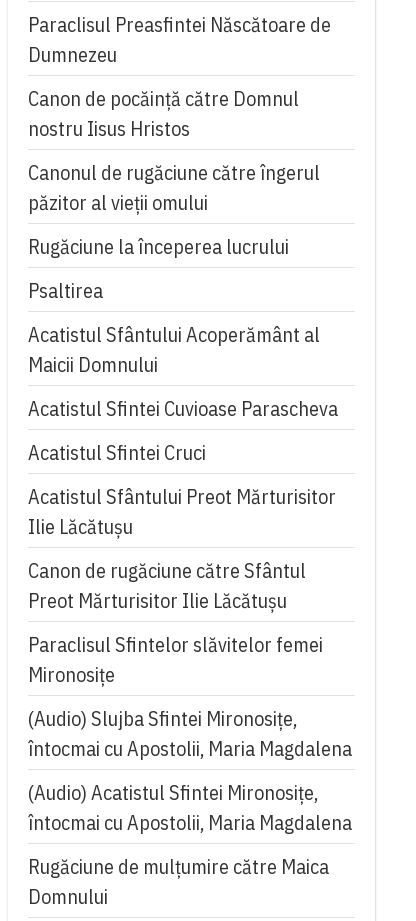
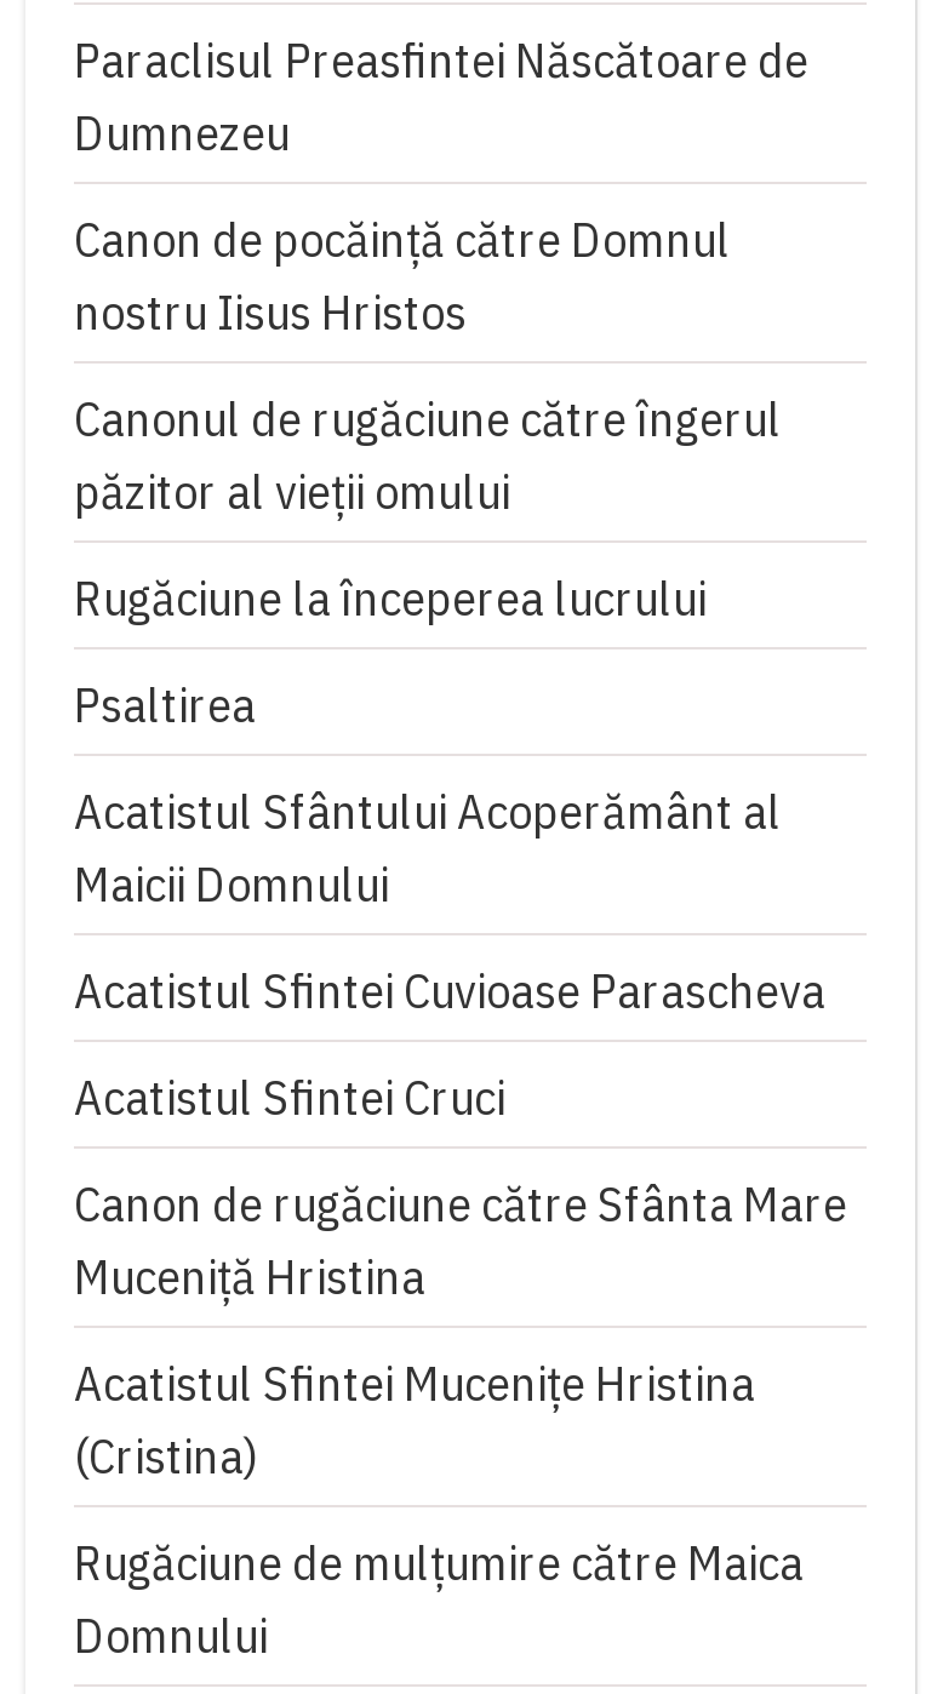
[28,483,352,836] Acatistul Sfântului Preot Mărturisitor | Ilie Lăcătușu | Canon de rugăciune către Sfântul | Preot Mărturisitor Ilie Lăcătușu | Paraclisul Sfintelor slăvitelor femei | Mironosițe | (Audio) Slujba Sfintei Mironosiţe, | întocmai cu Apostolii, Maria Magdalena | (Audio) Acatistul Sfintei Mironosiţe, | întocmai cu Apostolii, Maria Magdalena -> [74,1170,847,1487] Canon de rugăciune către Sfânta Mare | Muceniţă Hristina | Acatistul Sfintei Muceniţe Hristina | (Cristina)

